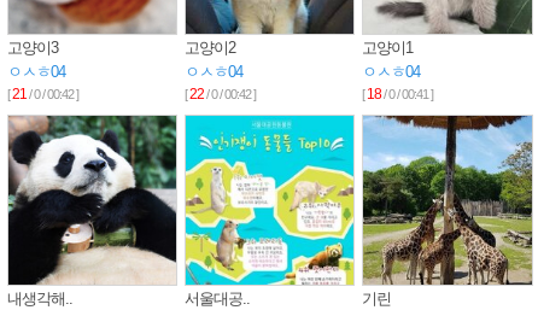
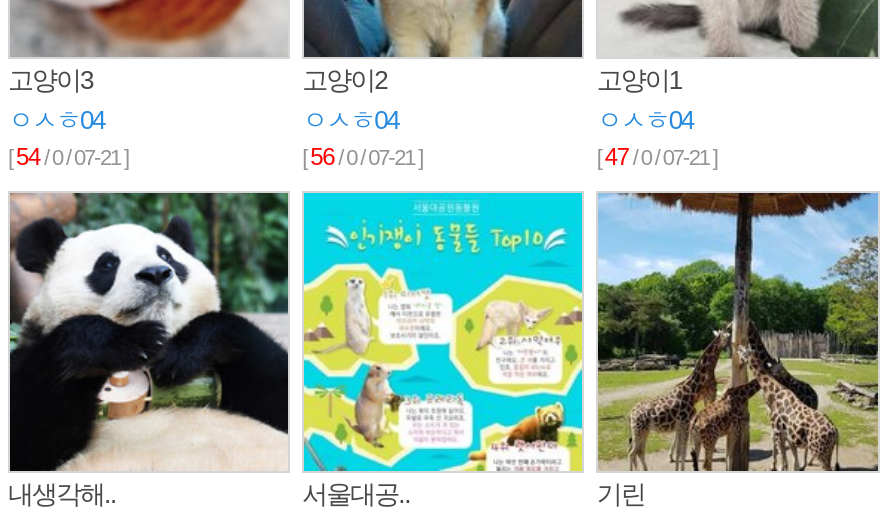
[7,86,78,103] [21/ 0 / 00:42 ] -> [8,143,128,171] [54/ 0 / 07-21 ]
[185,86,256,103] [22/ 0 / 00:42 ] -> [302,143,422,171] [56/ 0 / 07-21 ]
[362,86,433,103] [18/ 0 / 00:41 ] -> [597,143,717,171] [47/ 0 / 07-21 ]

